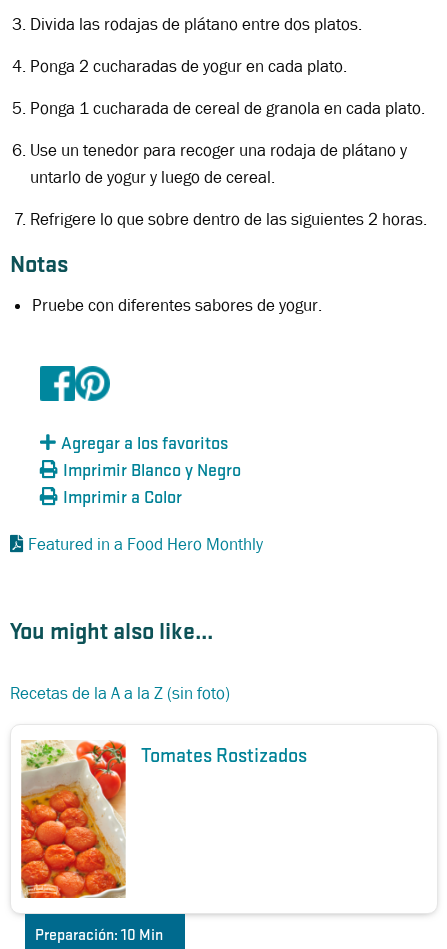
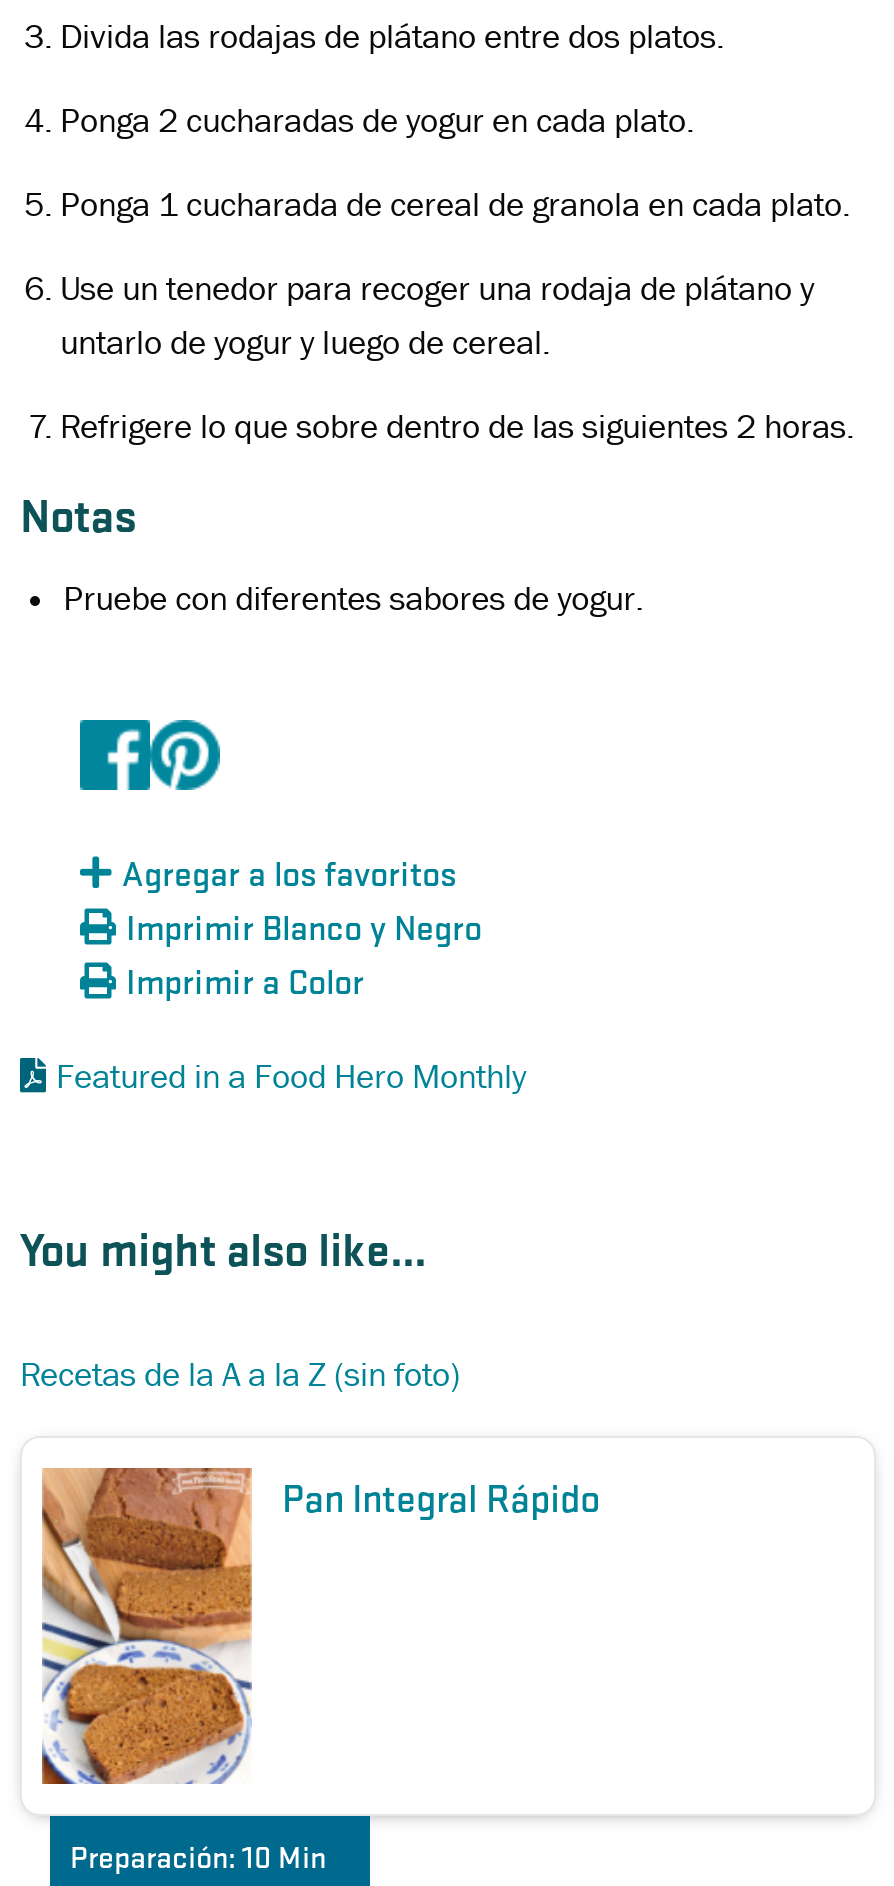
[20,740,307,899] [image] | Tomates Rostizados -> [40,1466,600,1786] [image] | Pan Integral Rápido

